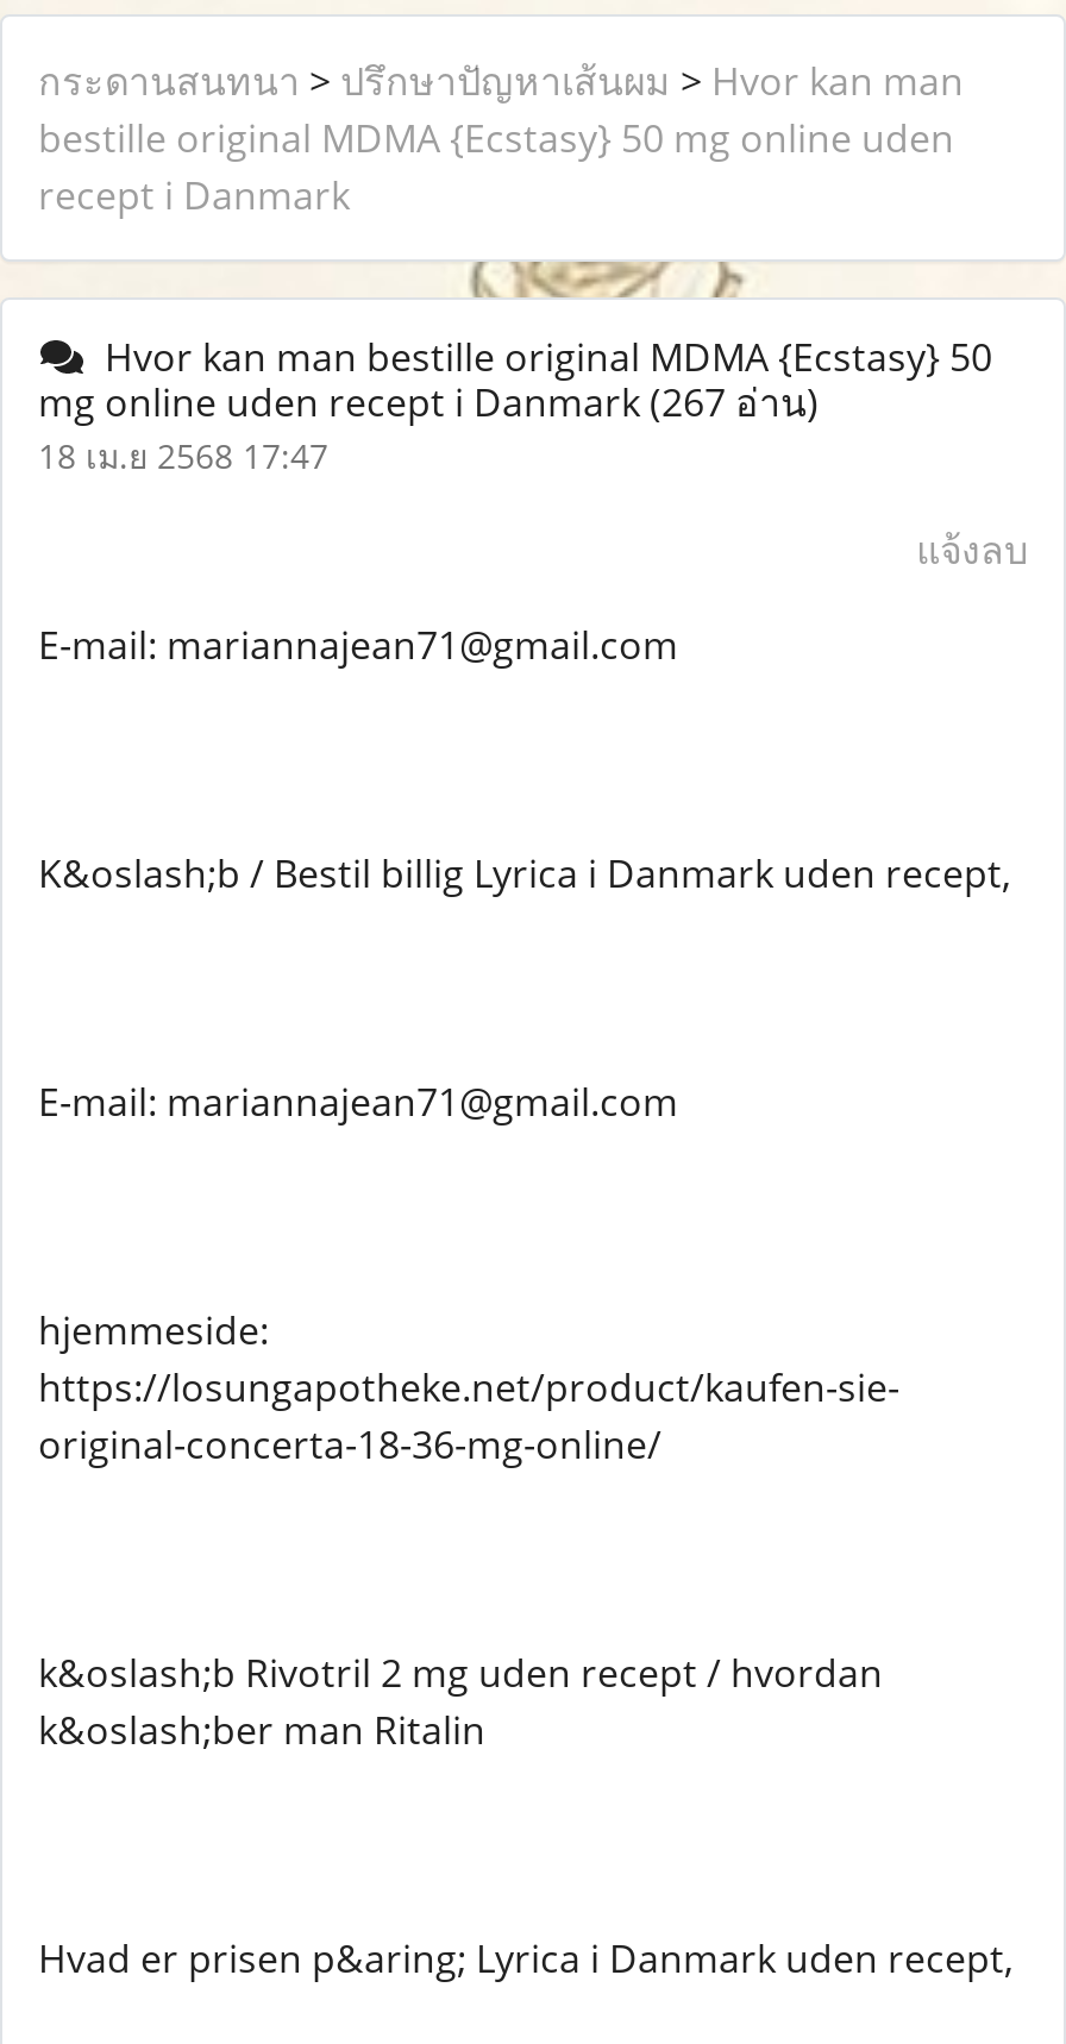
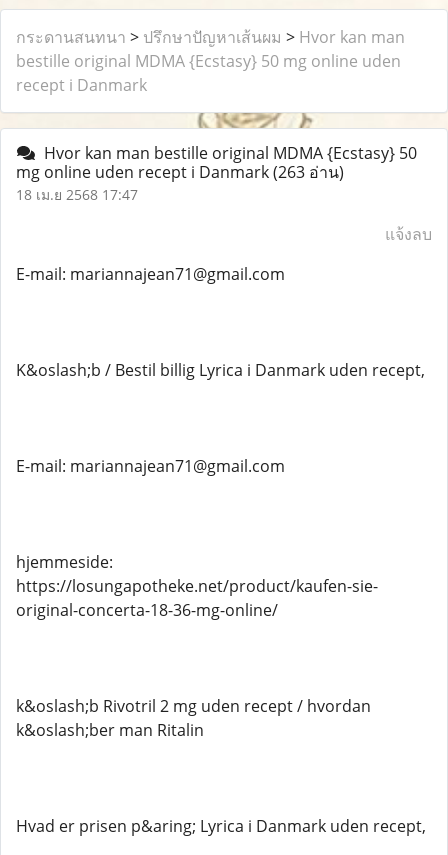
[38,376,819,428] mg online uden recept i Danmark (267 อ่าน) -> [16,161,344,183] mg online uden recept i Danmark (263 อ่าน)

